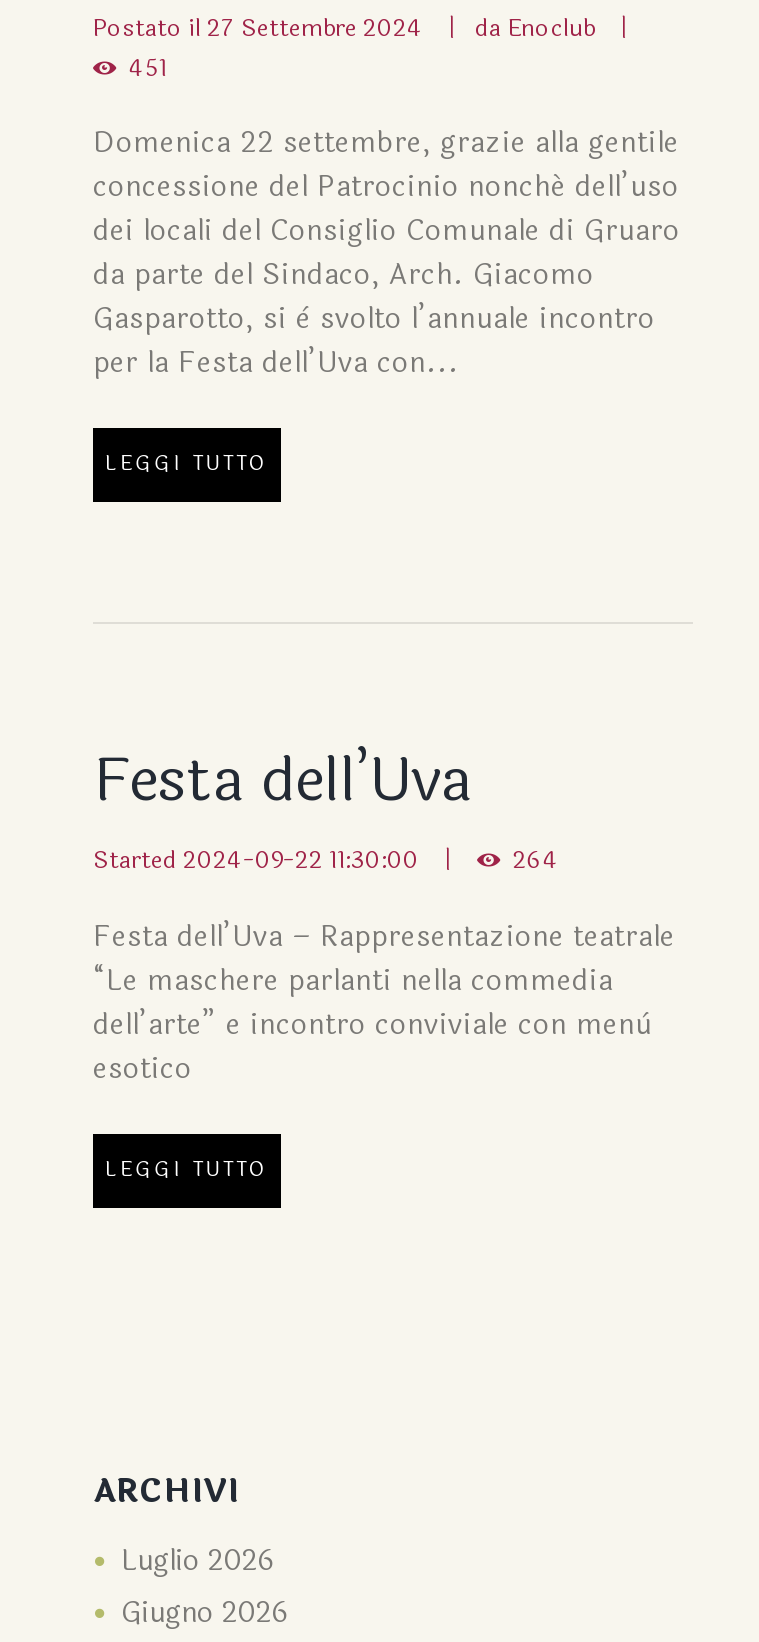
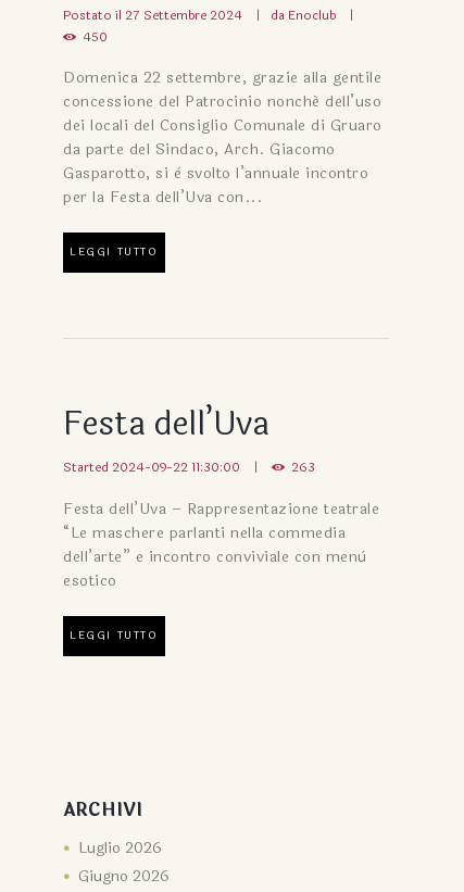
[129,50,167,86] 451 -> [82,27,107,47] 450
[513,843,559,879] 264 -> [291,458,315,477] 263

